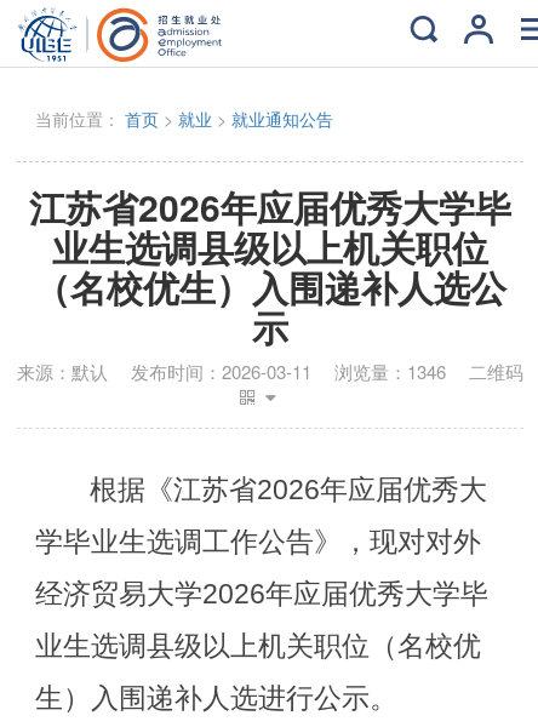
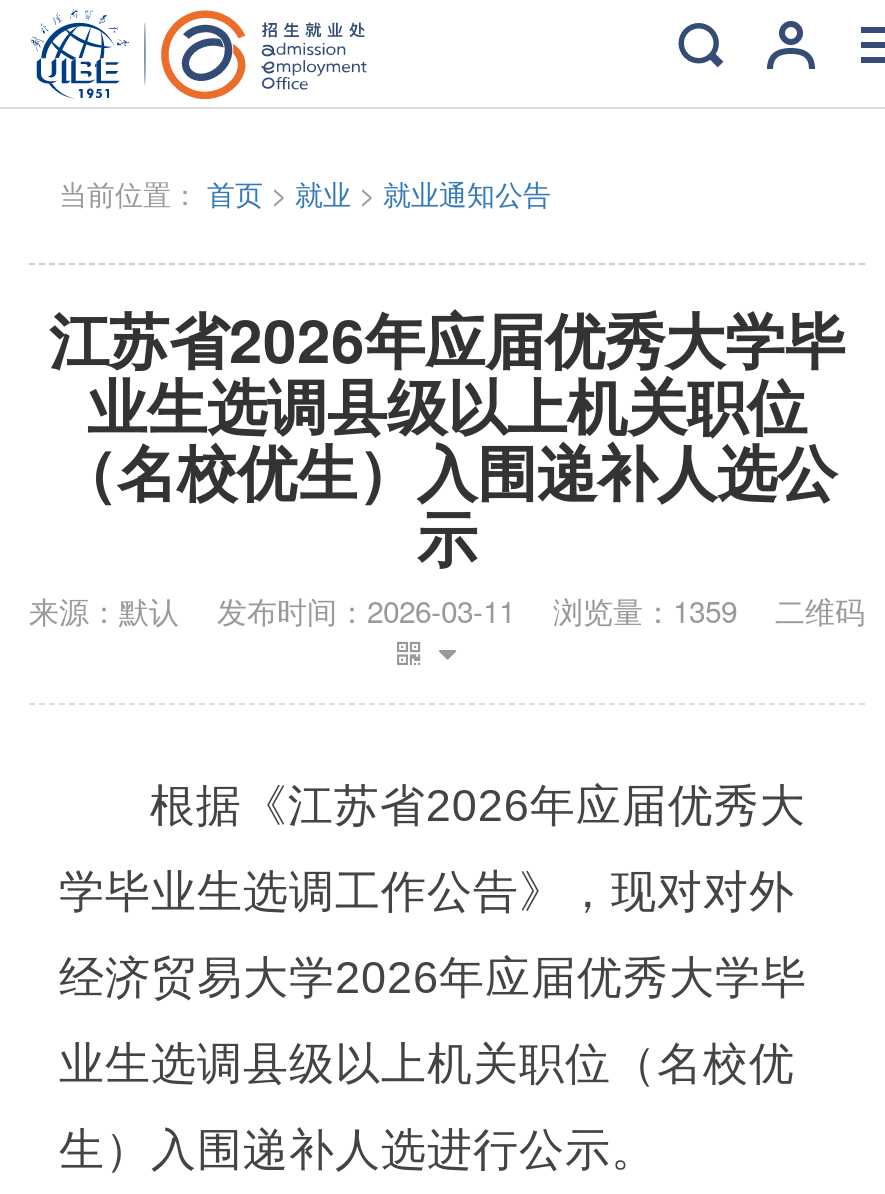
[17,359,523,384] 来源：默认 发布时间：2026-03-11 浏览量：1346 二维码 -> [29,589,865,631] 来源：默认 发布时间：2026-03-11 浏览量：1359 二维码

